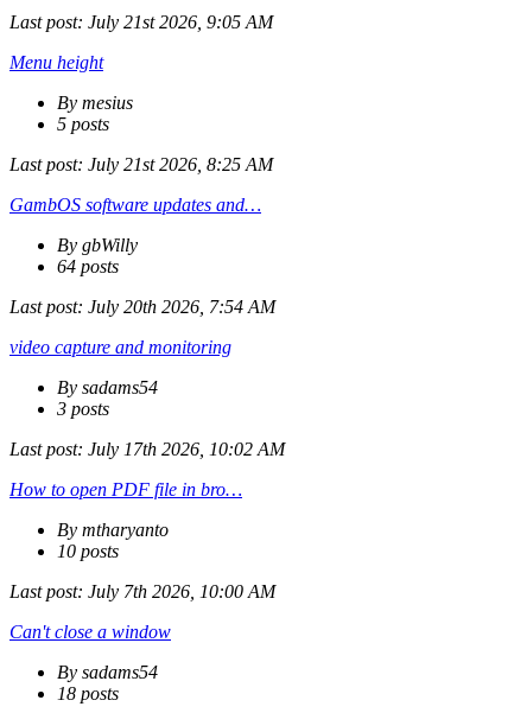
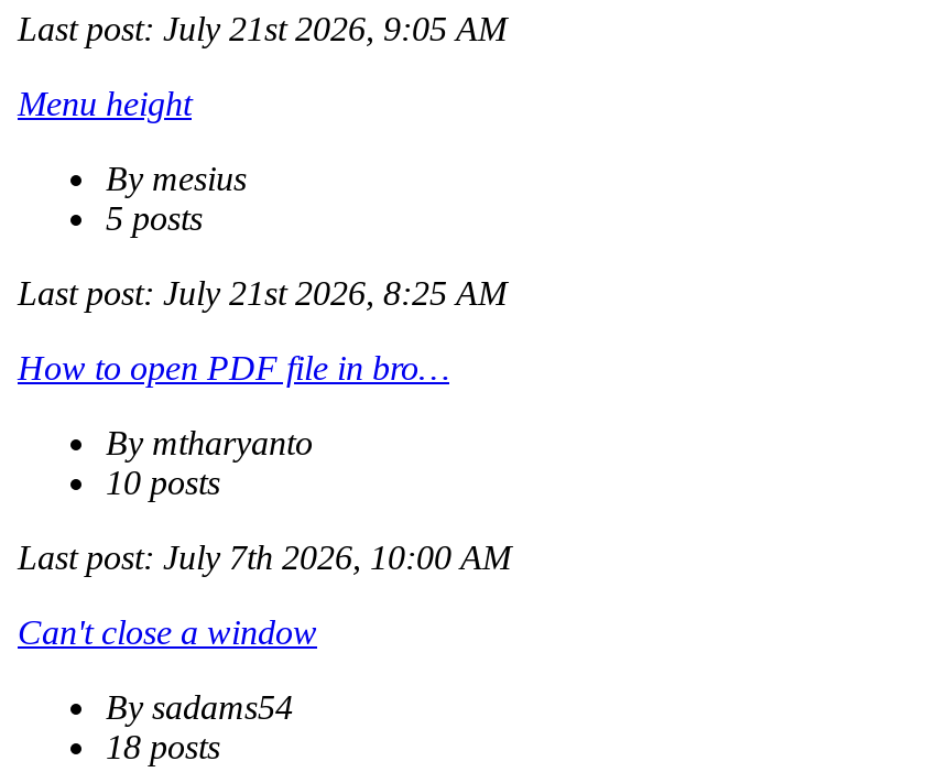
[9,195,285,459] GambOS software updates and… | By gbWilly | 64 posts | Last post: July 20th 2026, 7:54 AM | video capture and monitoring | By sadams54 | 3 posts | Last post: July 17th 2026, 10:02 AM -> none

